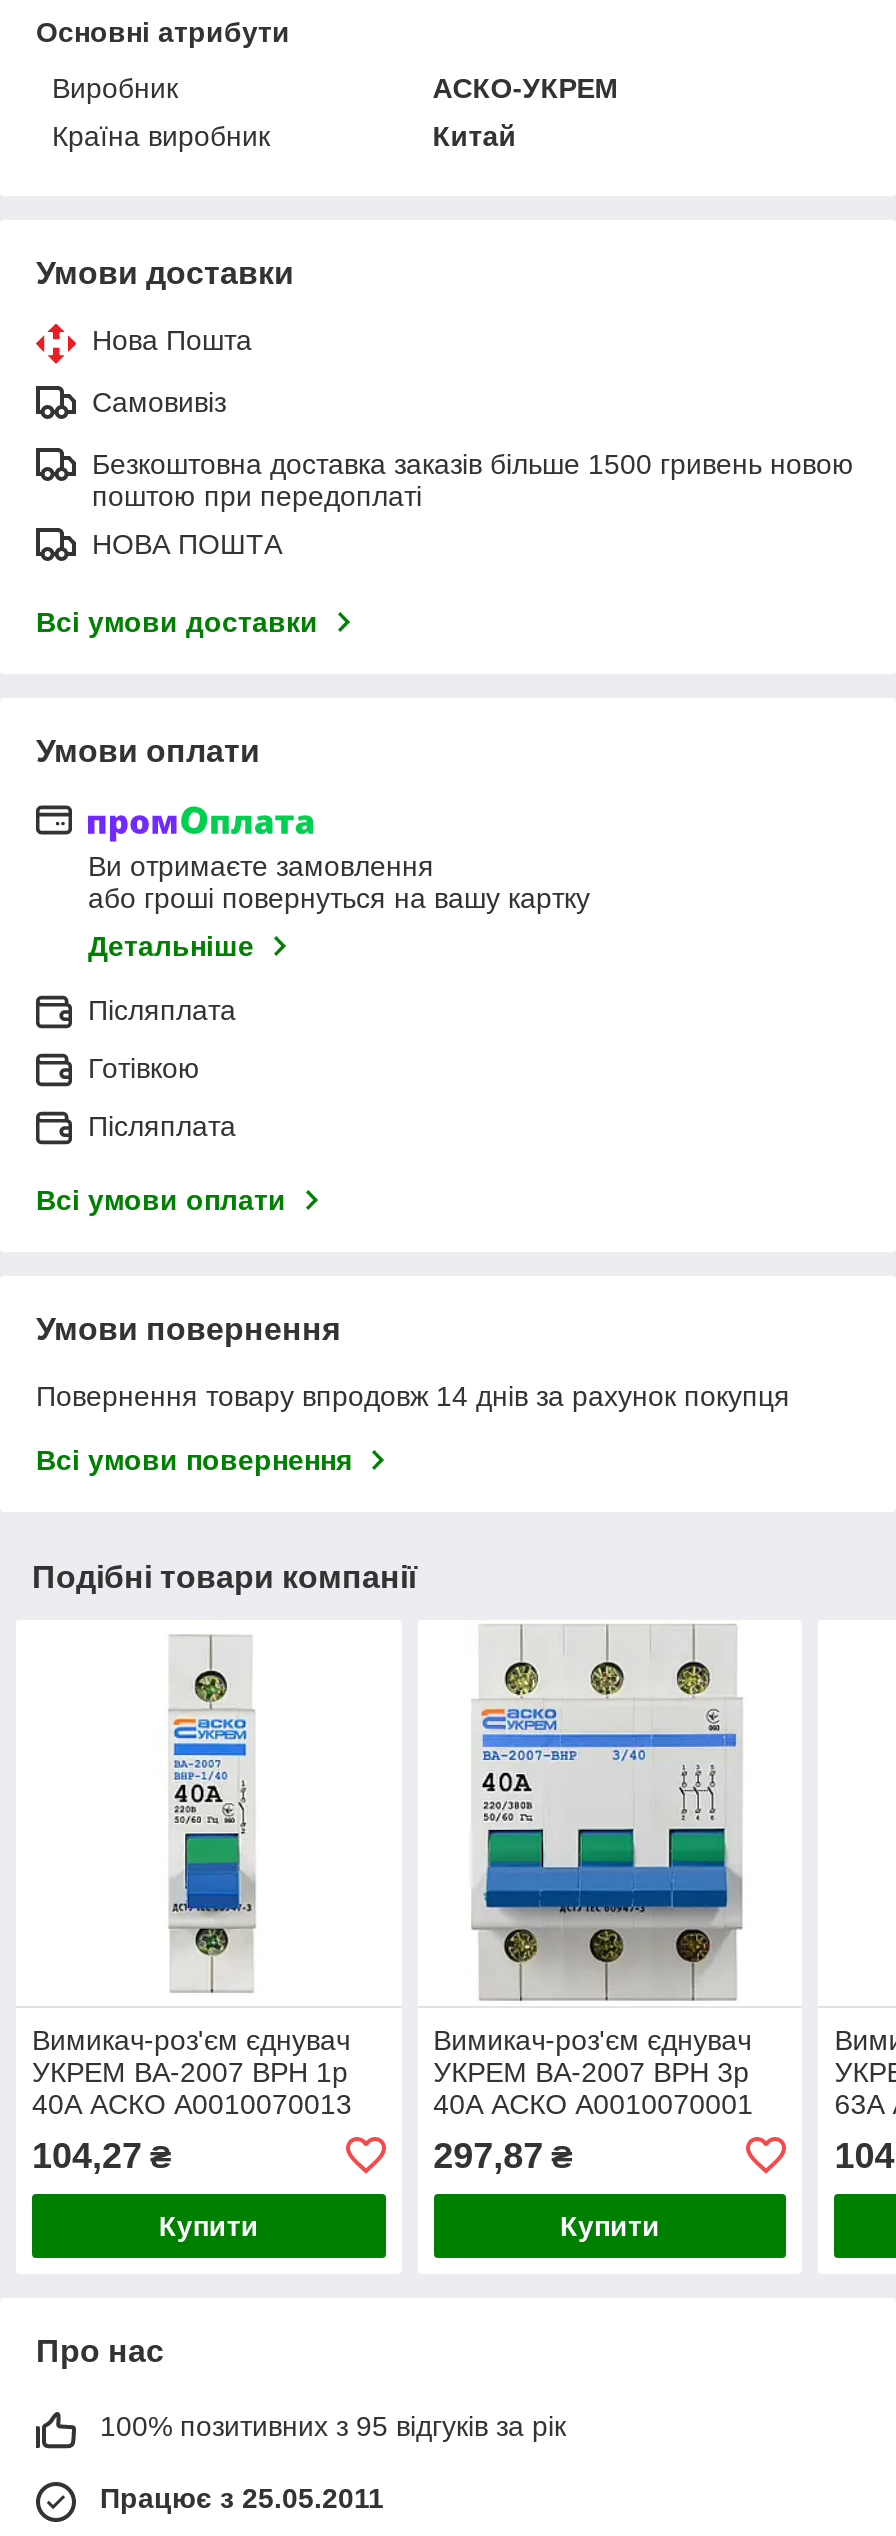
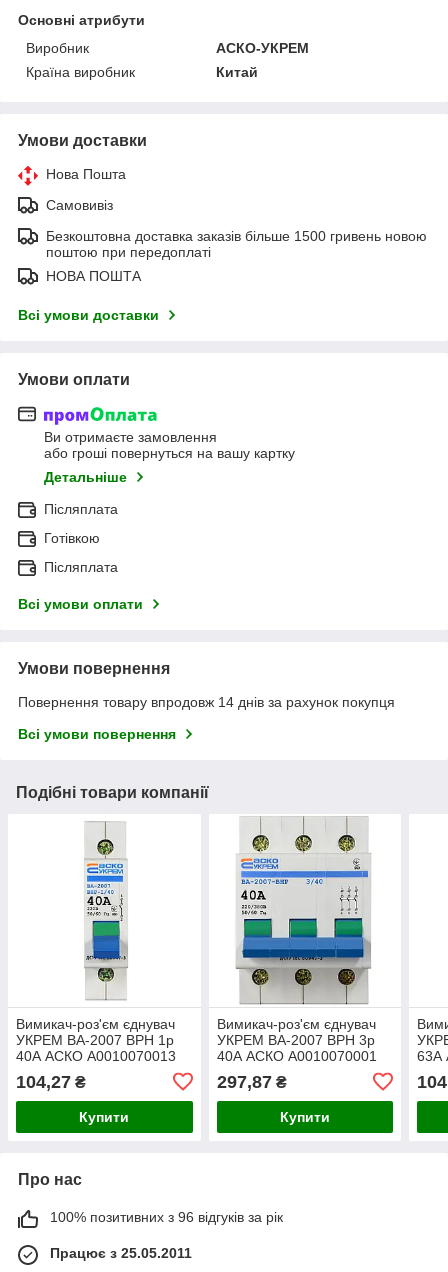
[100,2410,566,2442] 100% позитивних з 95 відгуків за рік -> [50,1209,283,1225] 100% позитивних з 96 відгуків за рік

